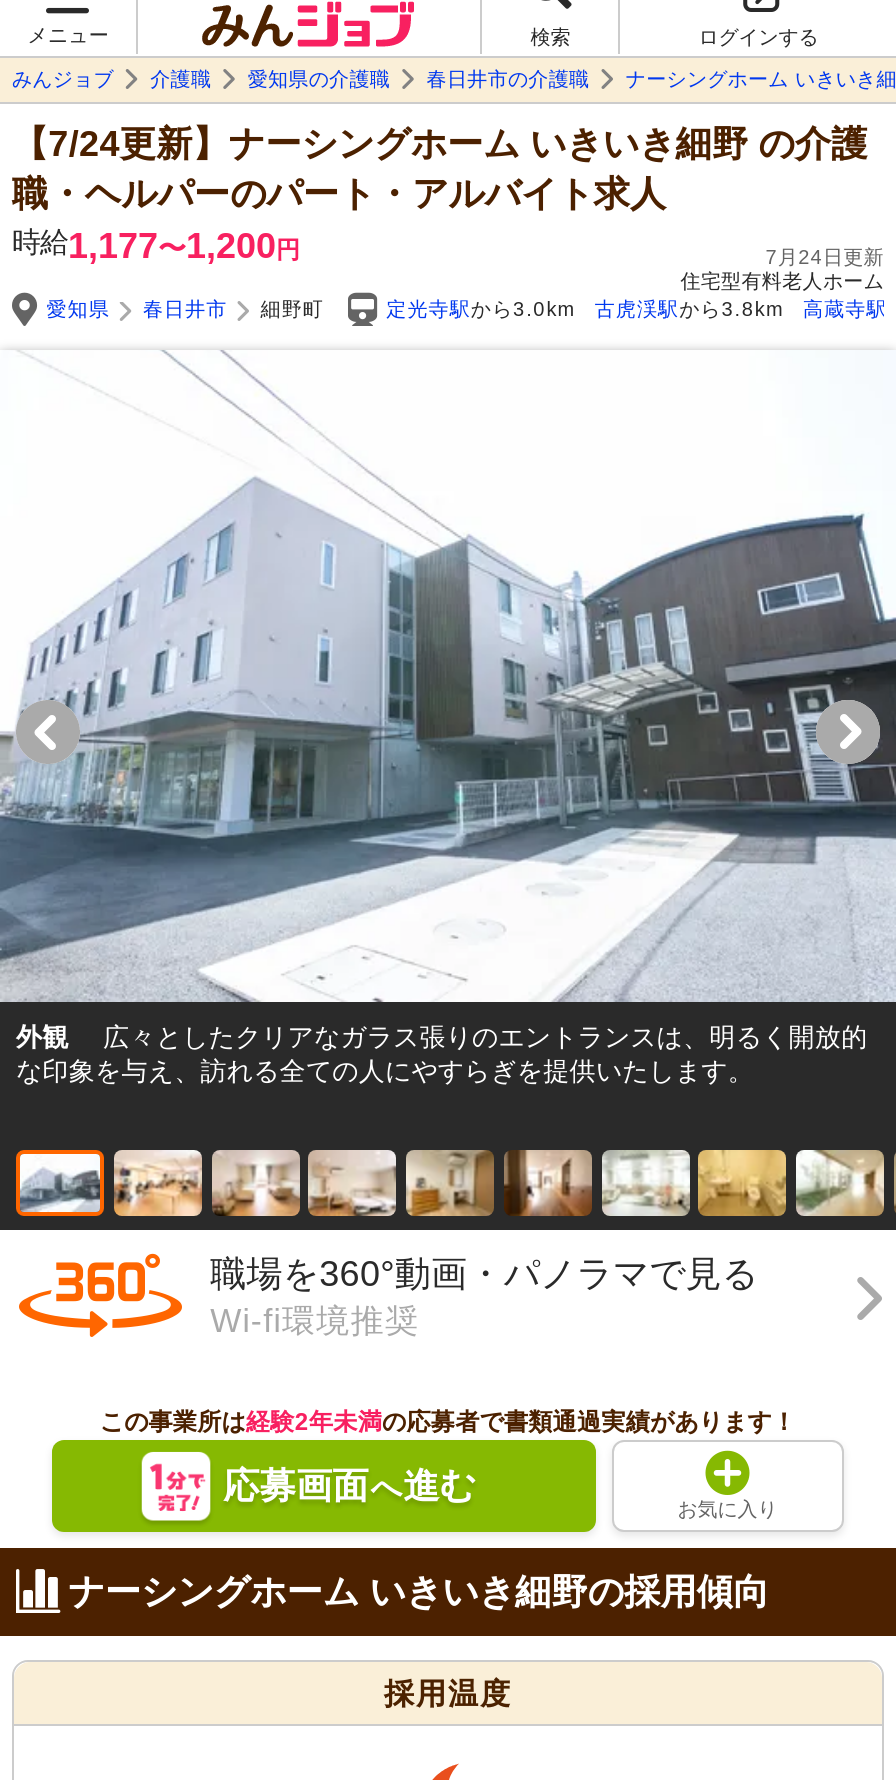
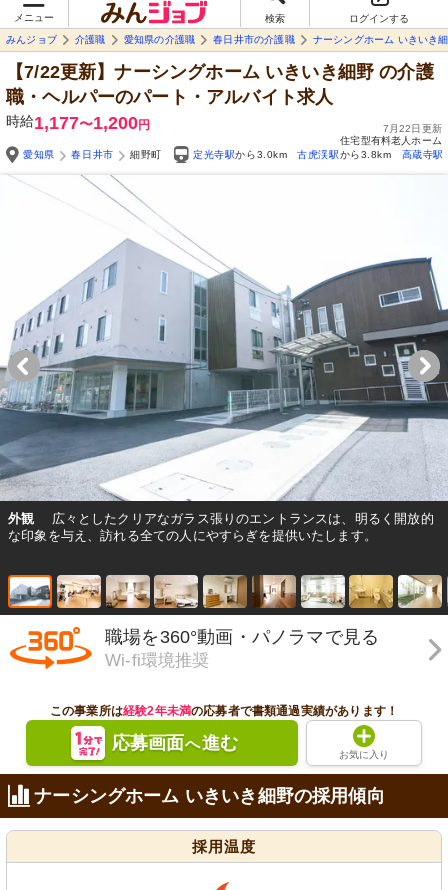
[12,124,868,164] 【7/24更新】ナーシングホーム いきいき細野の介護 -> [6,62,434,82] 【7/22更新】ナーシングホーム いきいき細野の介護
[765,246,884,268] 7月24日更新 -> [383,123,442,134] 7月22日更新

